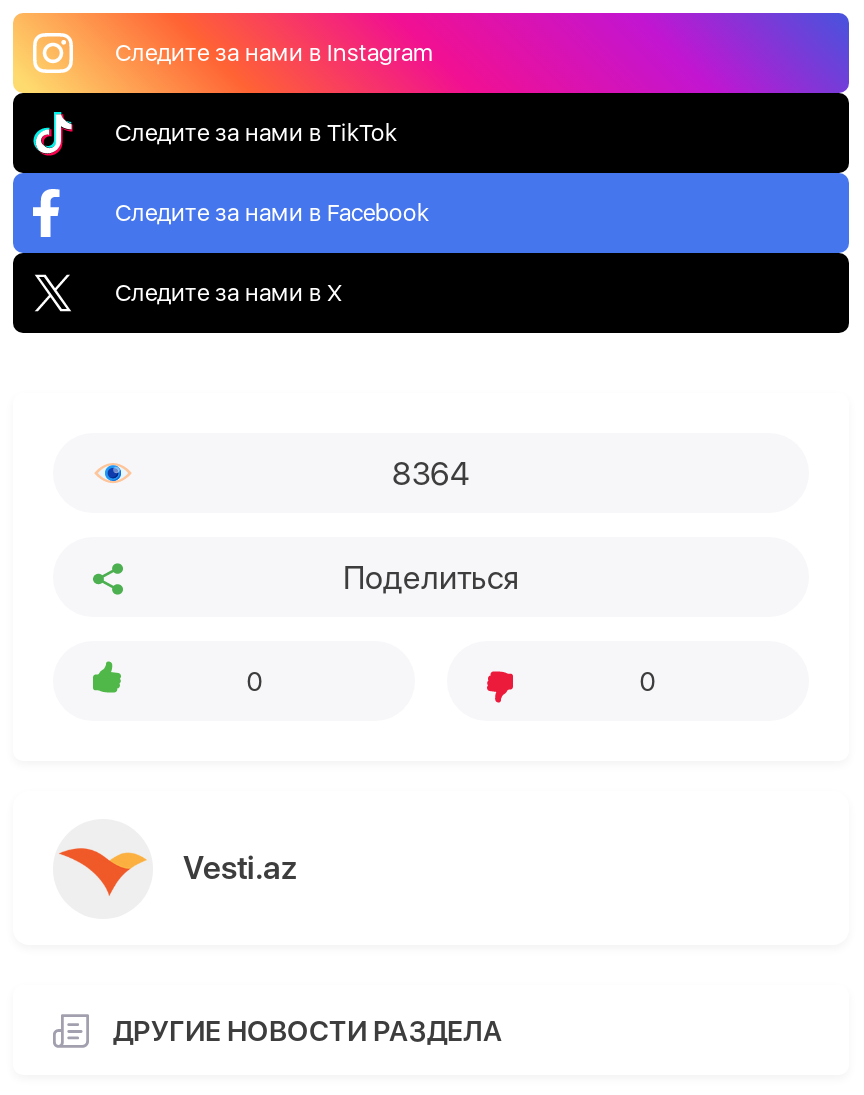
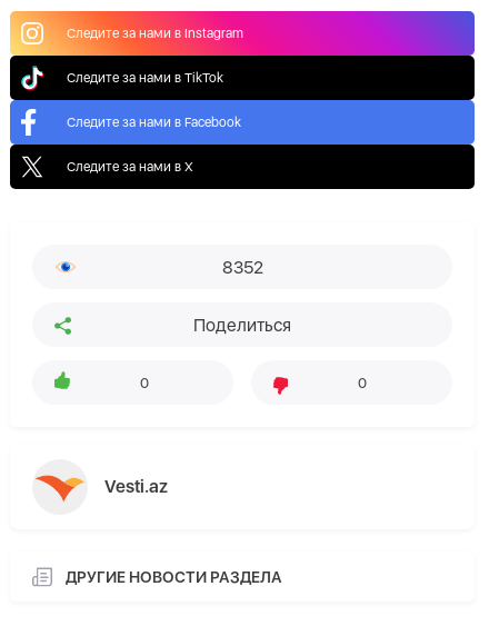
[392,455,470,493] 8364 -> [222,257,263,278] 8352

